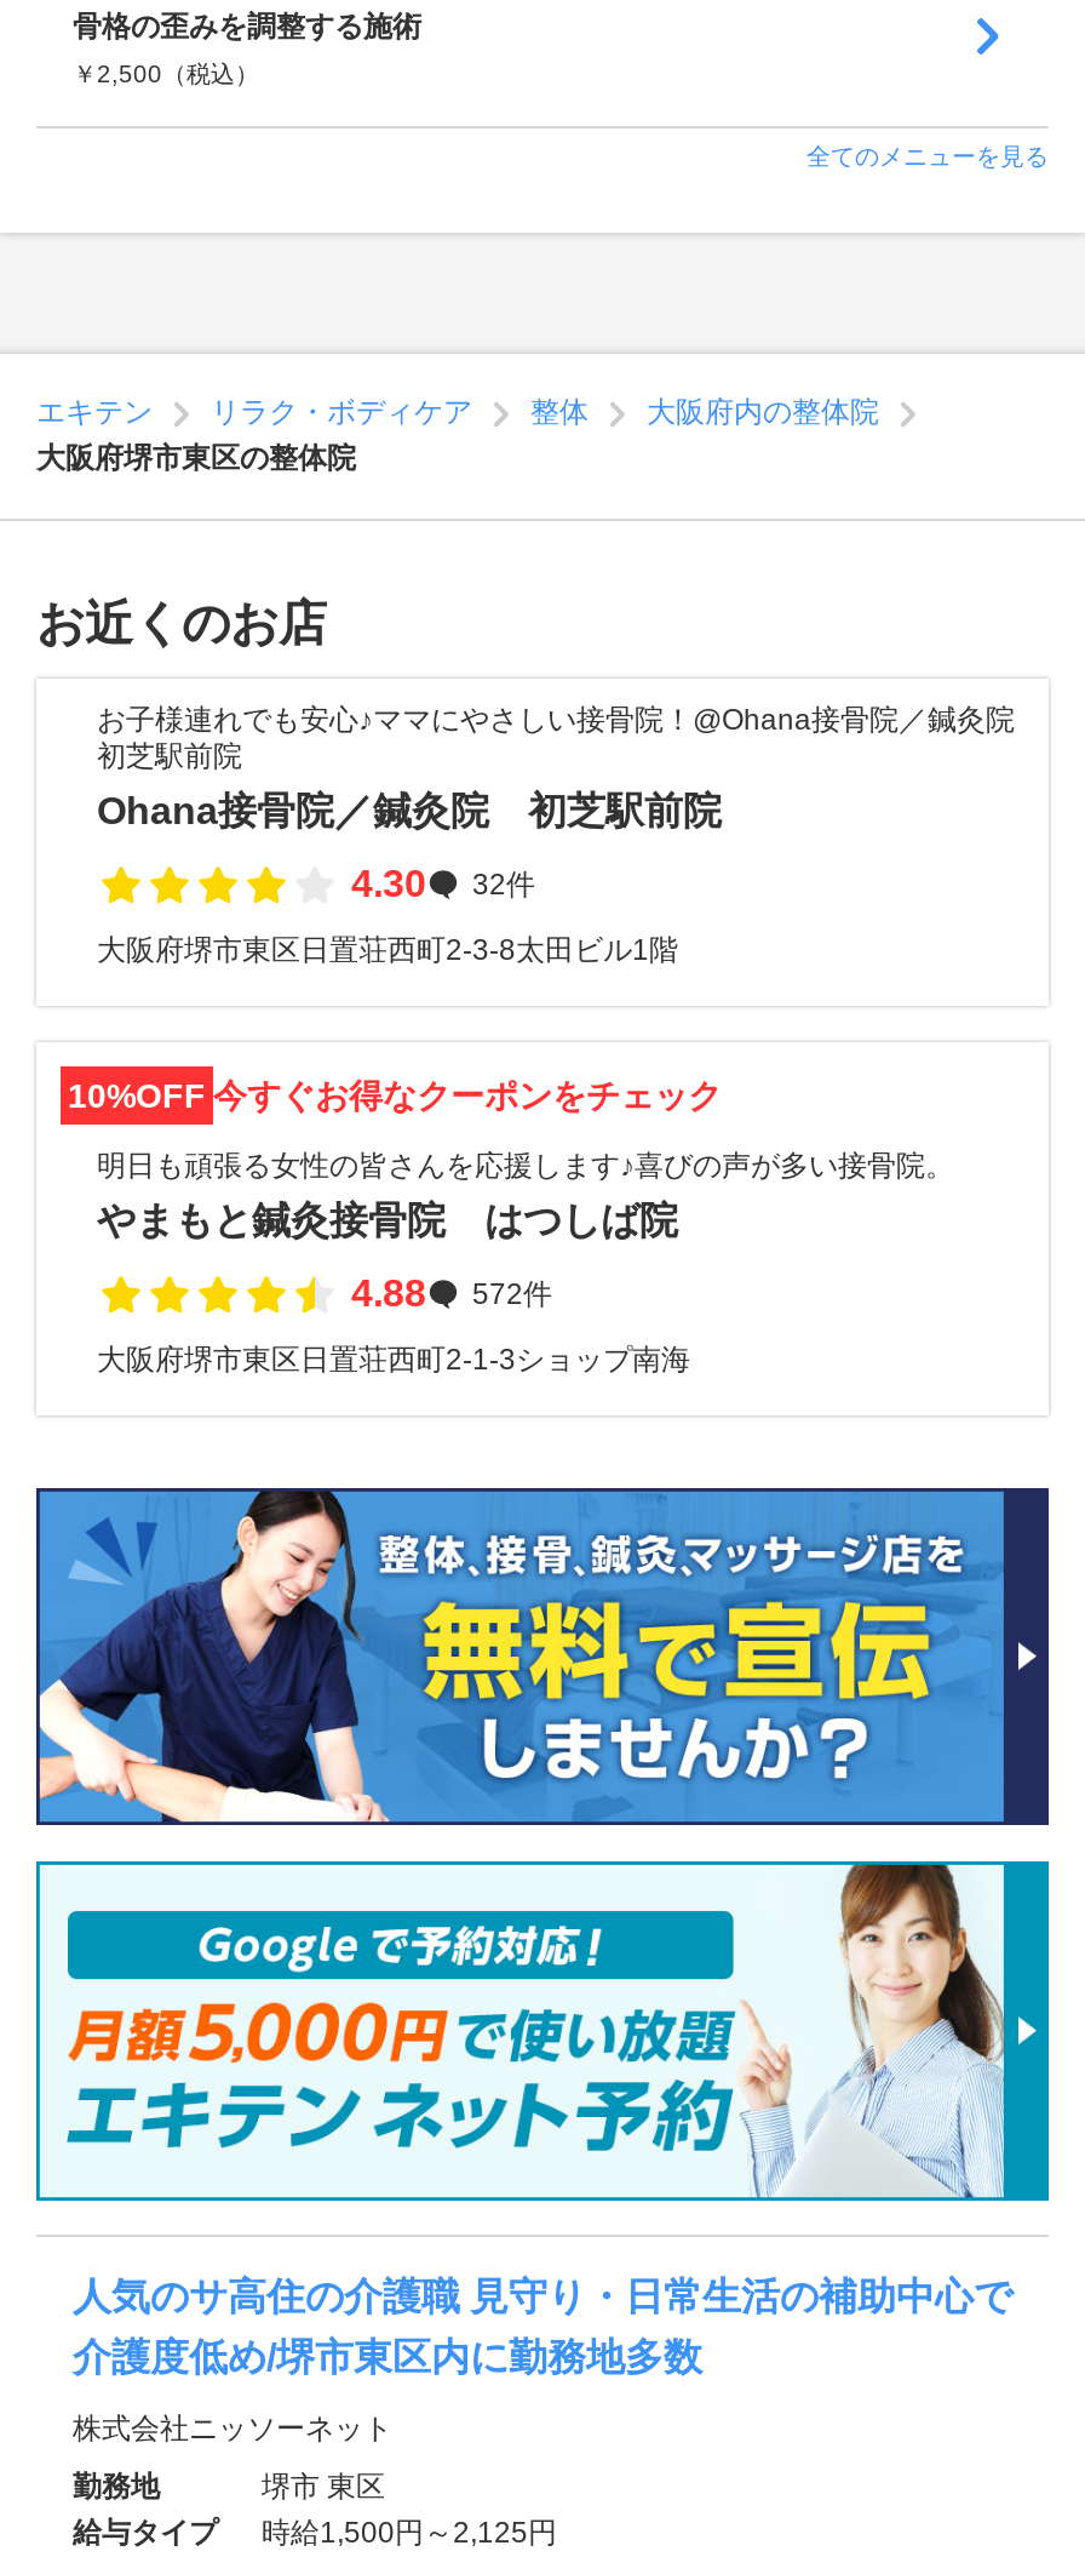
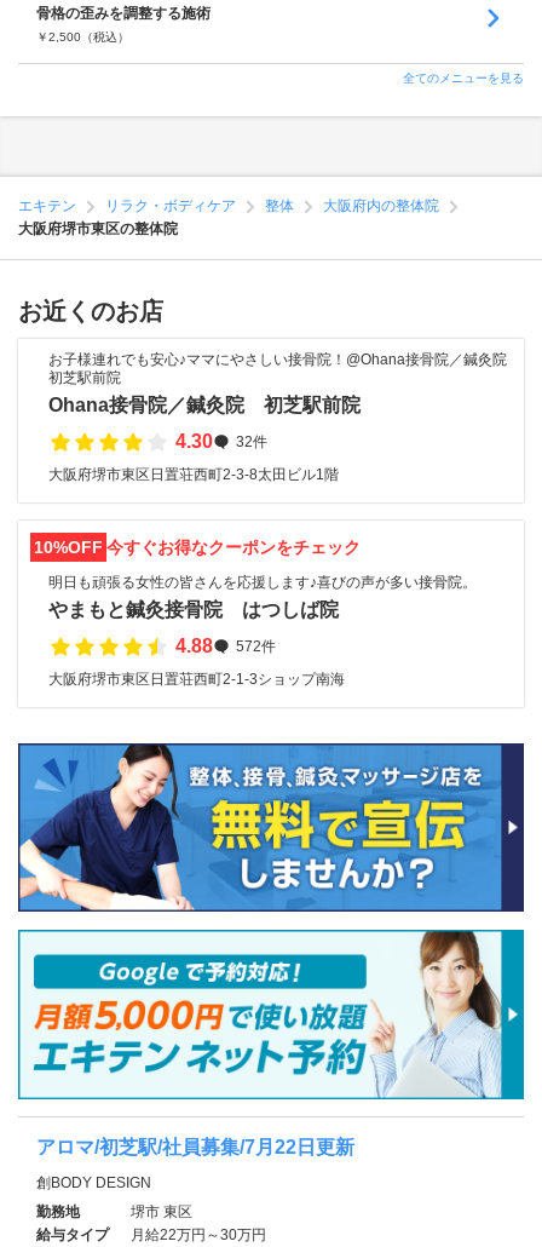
[73,2275,1012,2445] 人気のサ高住の介護職 見守り・日常生活の補助中心で | 介護度低め/堺市東区内に勤務地多数 | 株式会社ニッソーネット -> [36,1136,354,1191] アロマ/初芝駅/社員募集/7月22日更新 | 創BODY DESIGN
[262,2515,557,2549] 時給1,500円～2,125円 -> [131,1226,266,1243] 月給22万円～30万円

